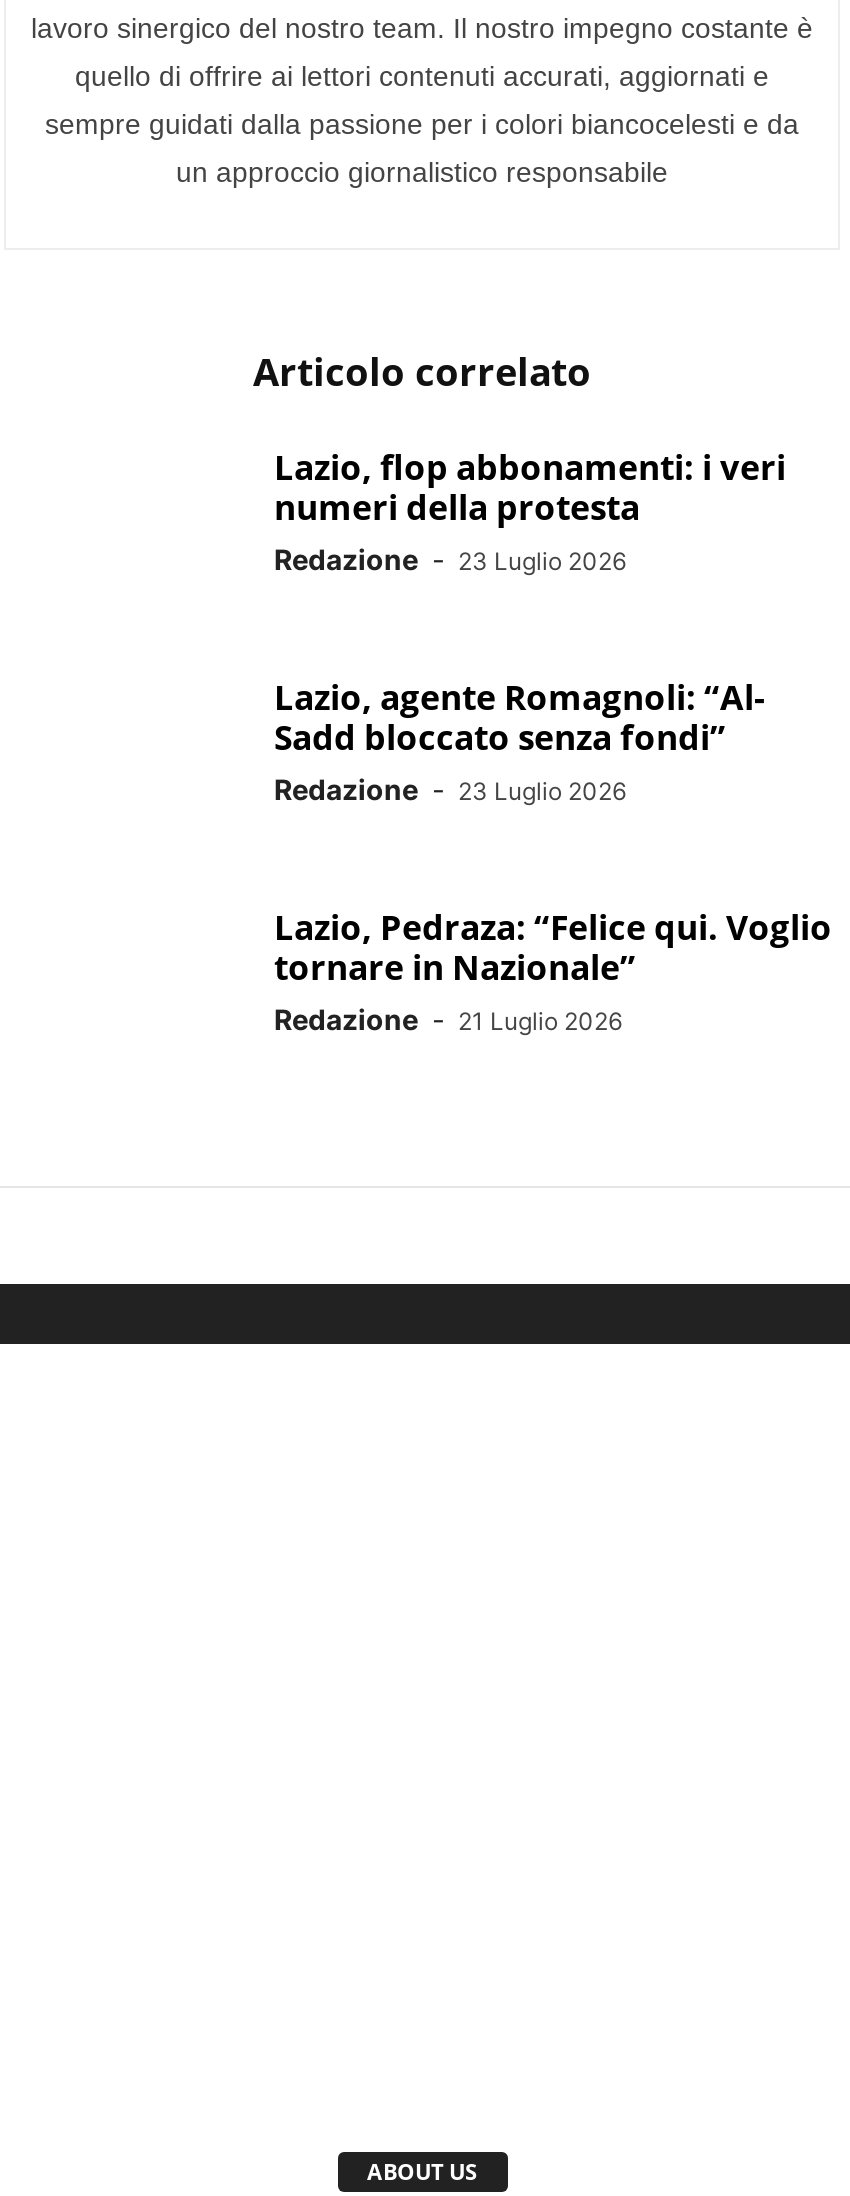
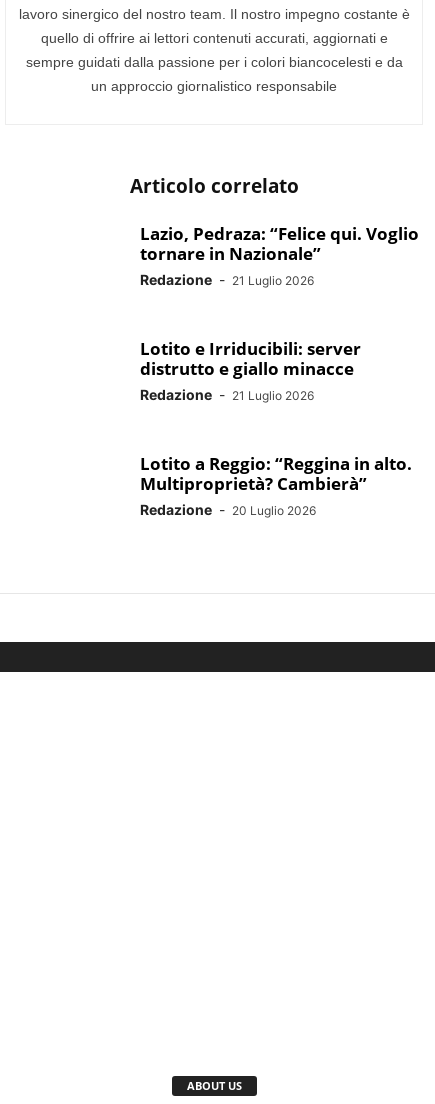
[274,444,786,806] Lazio, flop abbonamenti: i veri | numeri della protesta | Redazione - 23 Luglio 2026 | Lazio, agente Romagnoli: “Al- | Sadd bloccato senza fondi” | Redazione - 23 Luglio 2026 -> none
moved [274,904,832,1036] -> [140,222,419,288]: Lazio, Pedraza: “Felice qui. Voglio | tornare in Nazionale” | Redazione - 21 Luglio 2026
none -> [140,337,412,518] Lotito e Irriducibili: server | distrutto e giallo minacce | Redazione - 21 Luglio 2026 | Lotito a Reggio: “Reggina in alto. | Multiproprietà? Cambierà” | Redazione - 20 Luglio 2026

